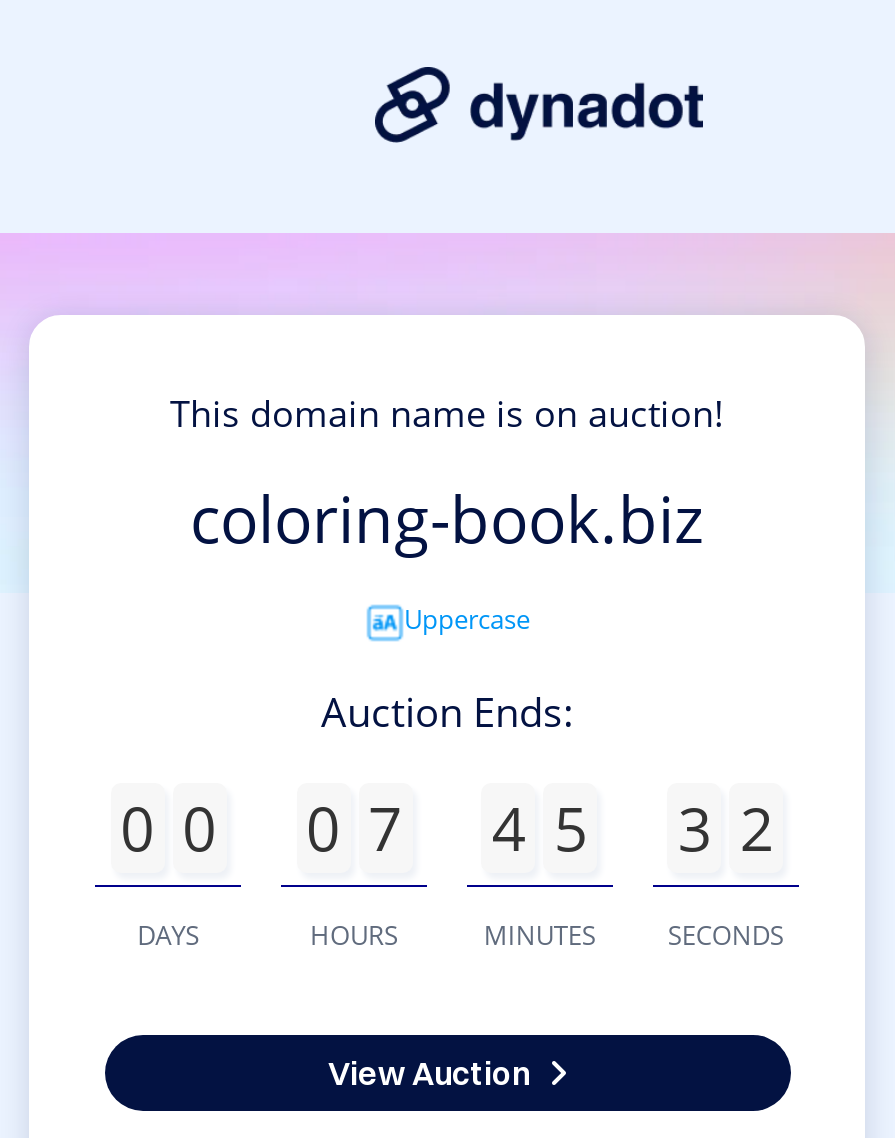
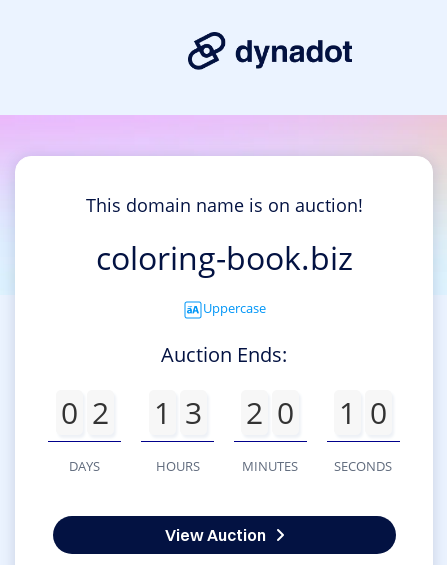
[120,787,216,869] 0 0 -> [61,392,109,433] 0 2
[306,787,402,869] 0 7 -> [153,392,201,433] 1 3
[492,787,588,869] 4 5 -> [246,392,294,433] 2 0
[678,787,774,869] 3 2 -> [339,392,387,433] 1 0

